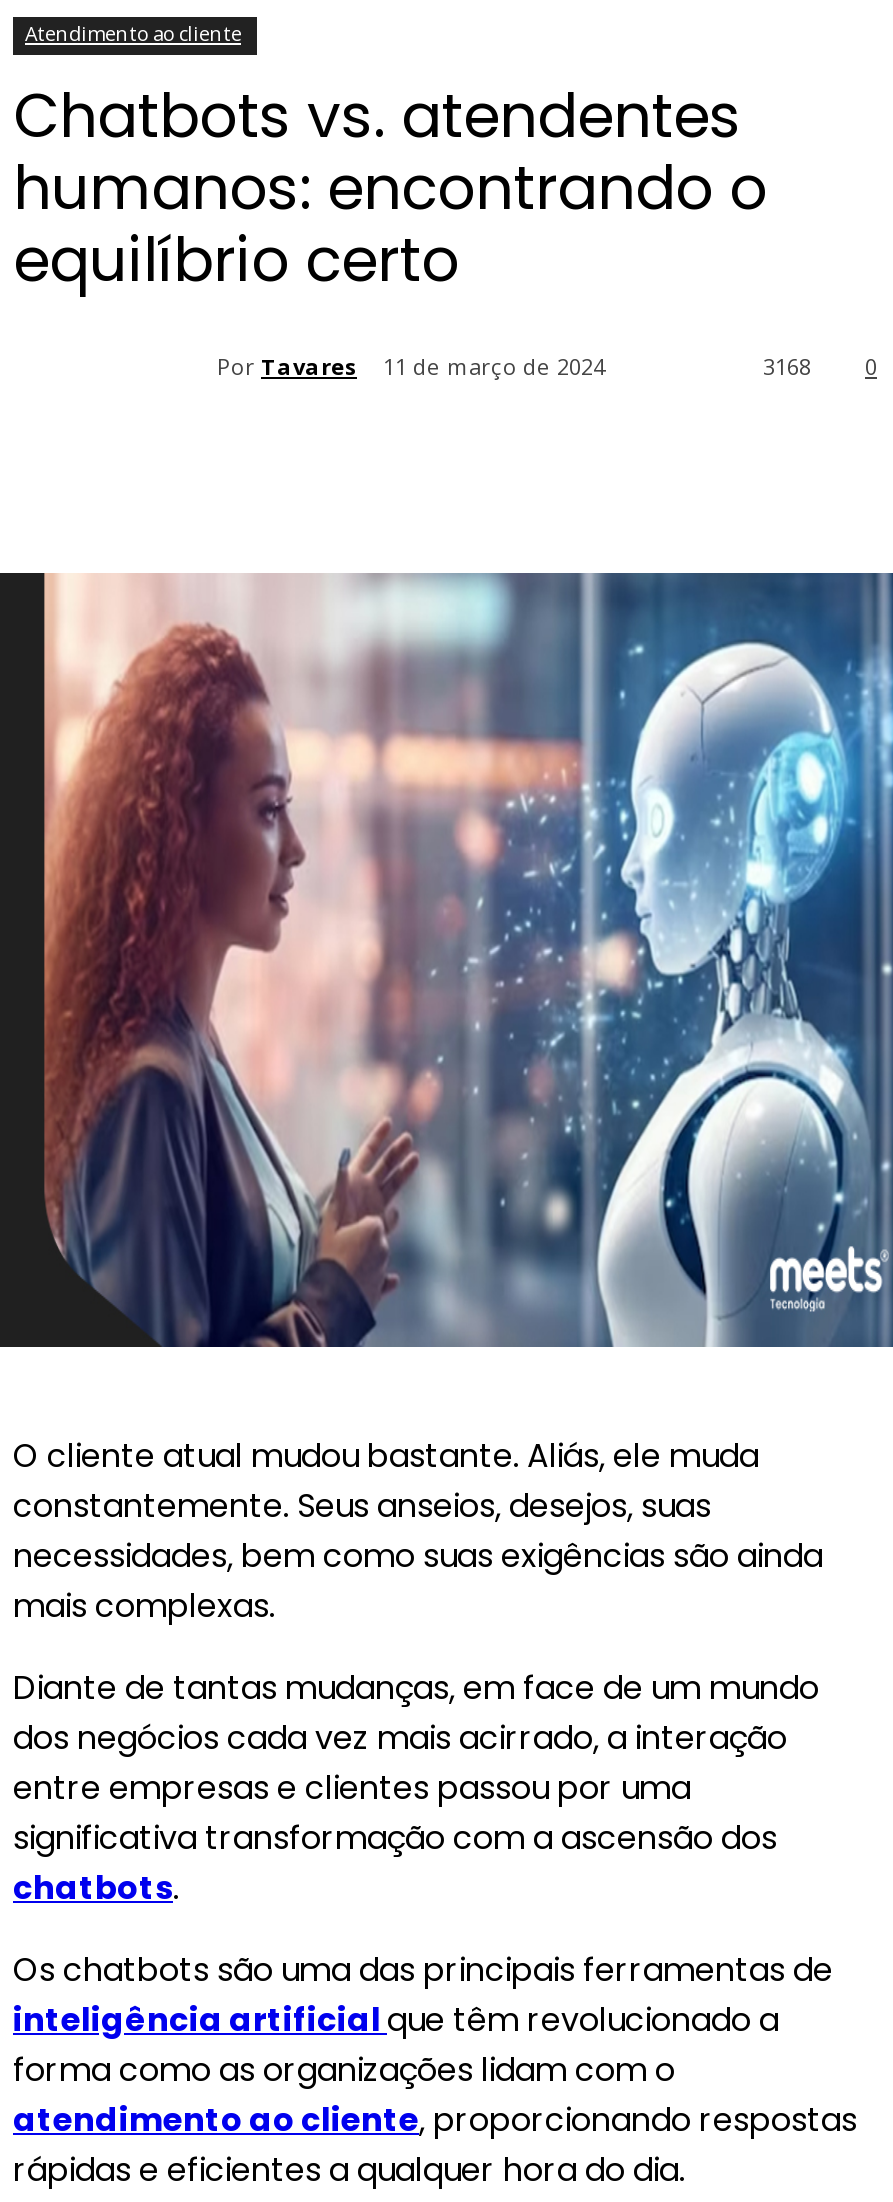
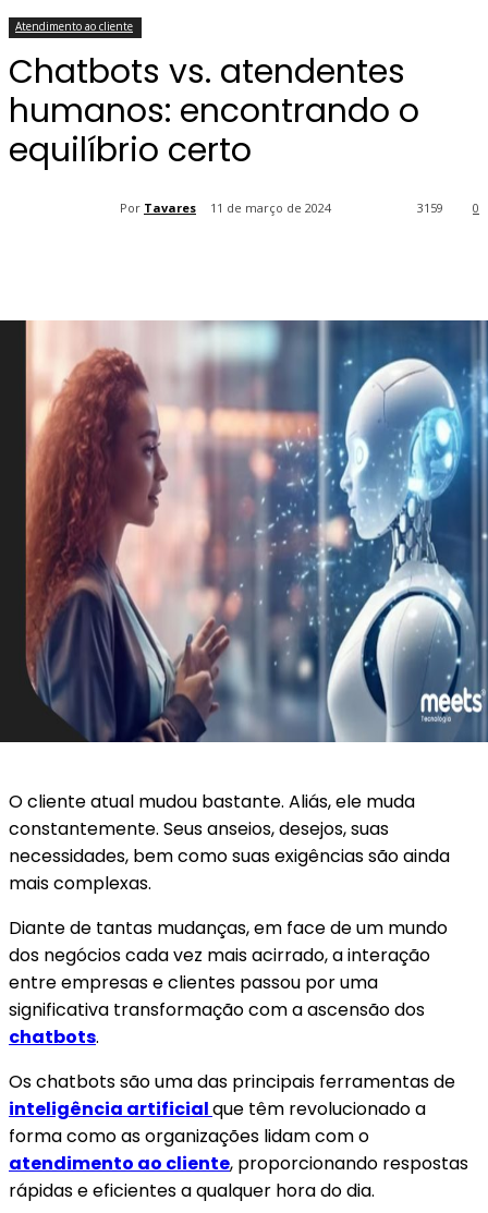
[763,351,877,381] 3168 0 -> [417,200,479,216] 3159 0

